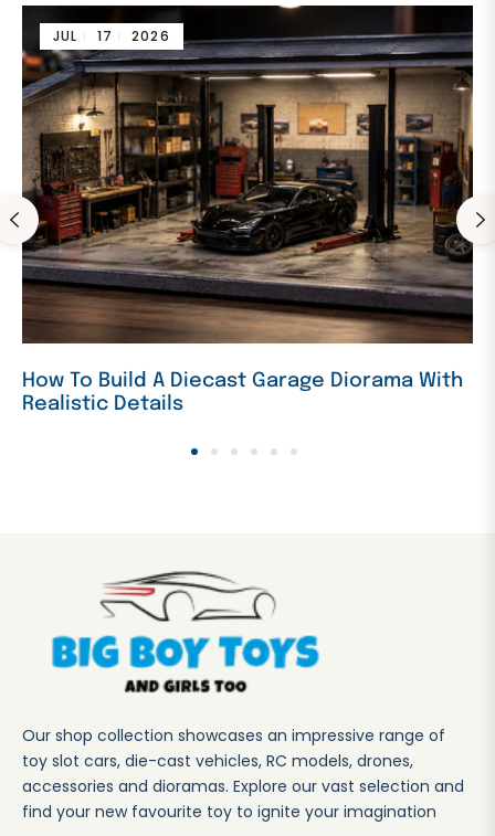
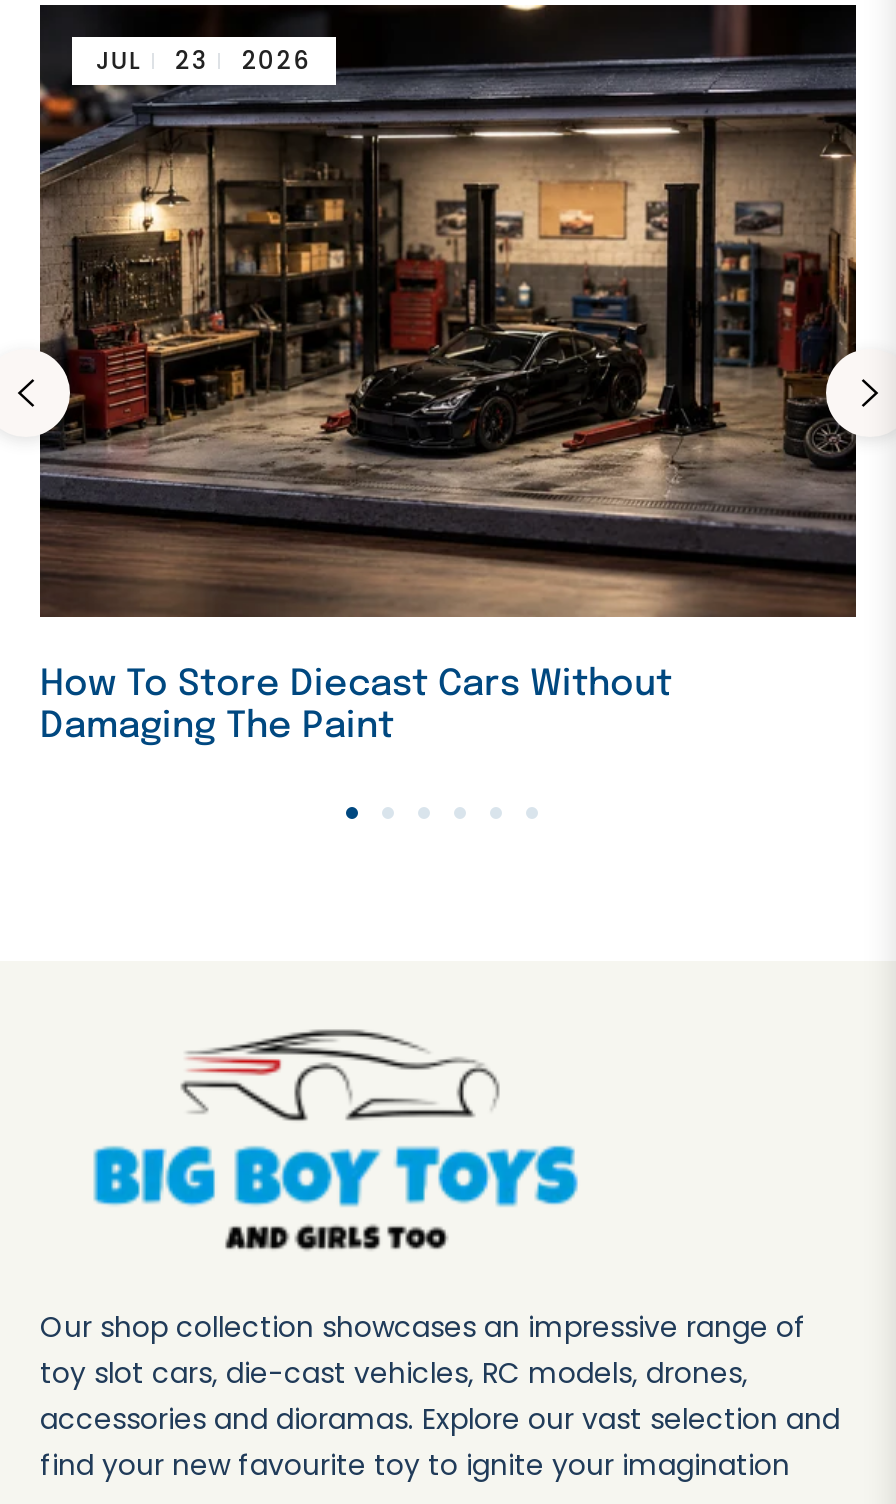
[53,27,170,45] JUL 17 2026 -> [96,43,312,77] JUL 23 2026
[22,371,463,414] How To Build A Diecast Garage Diorama With | Realistic Details -> [40,667,672,745] How To Store Diecast Cars Without | Damaging The Paint

